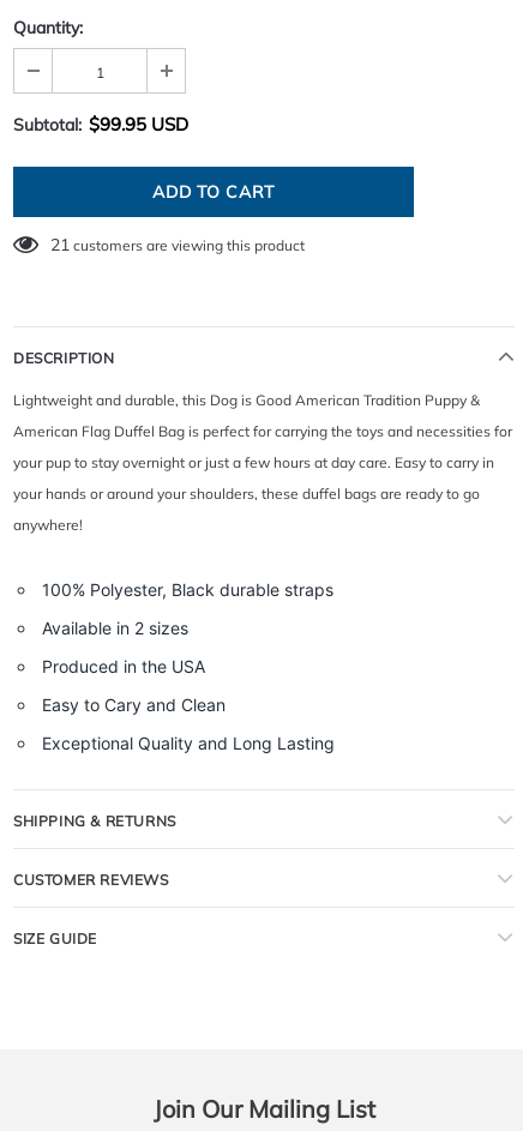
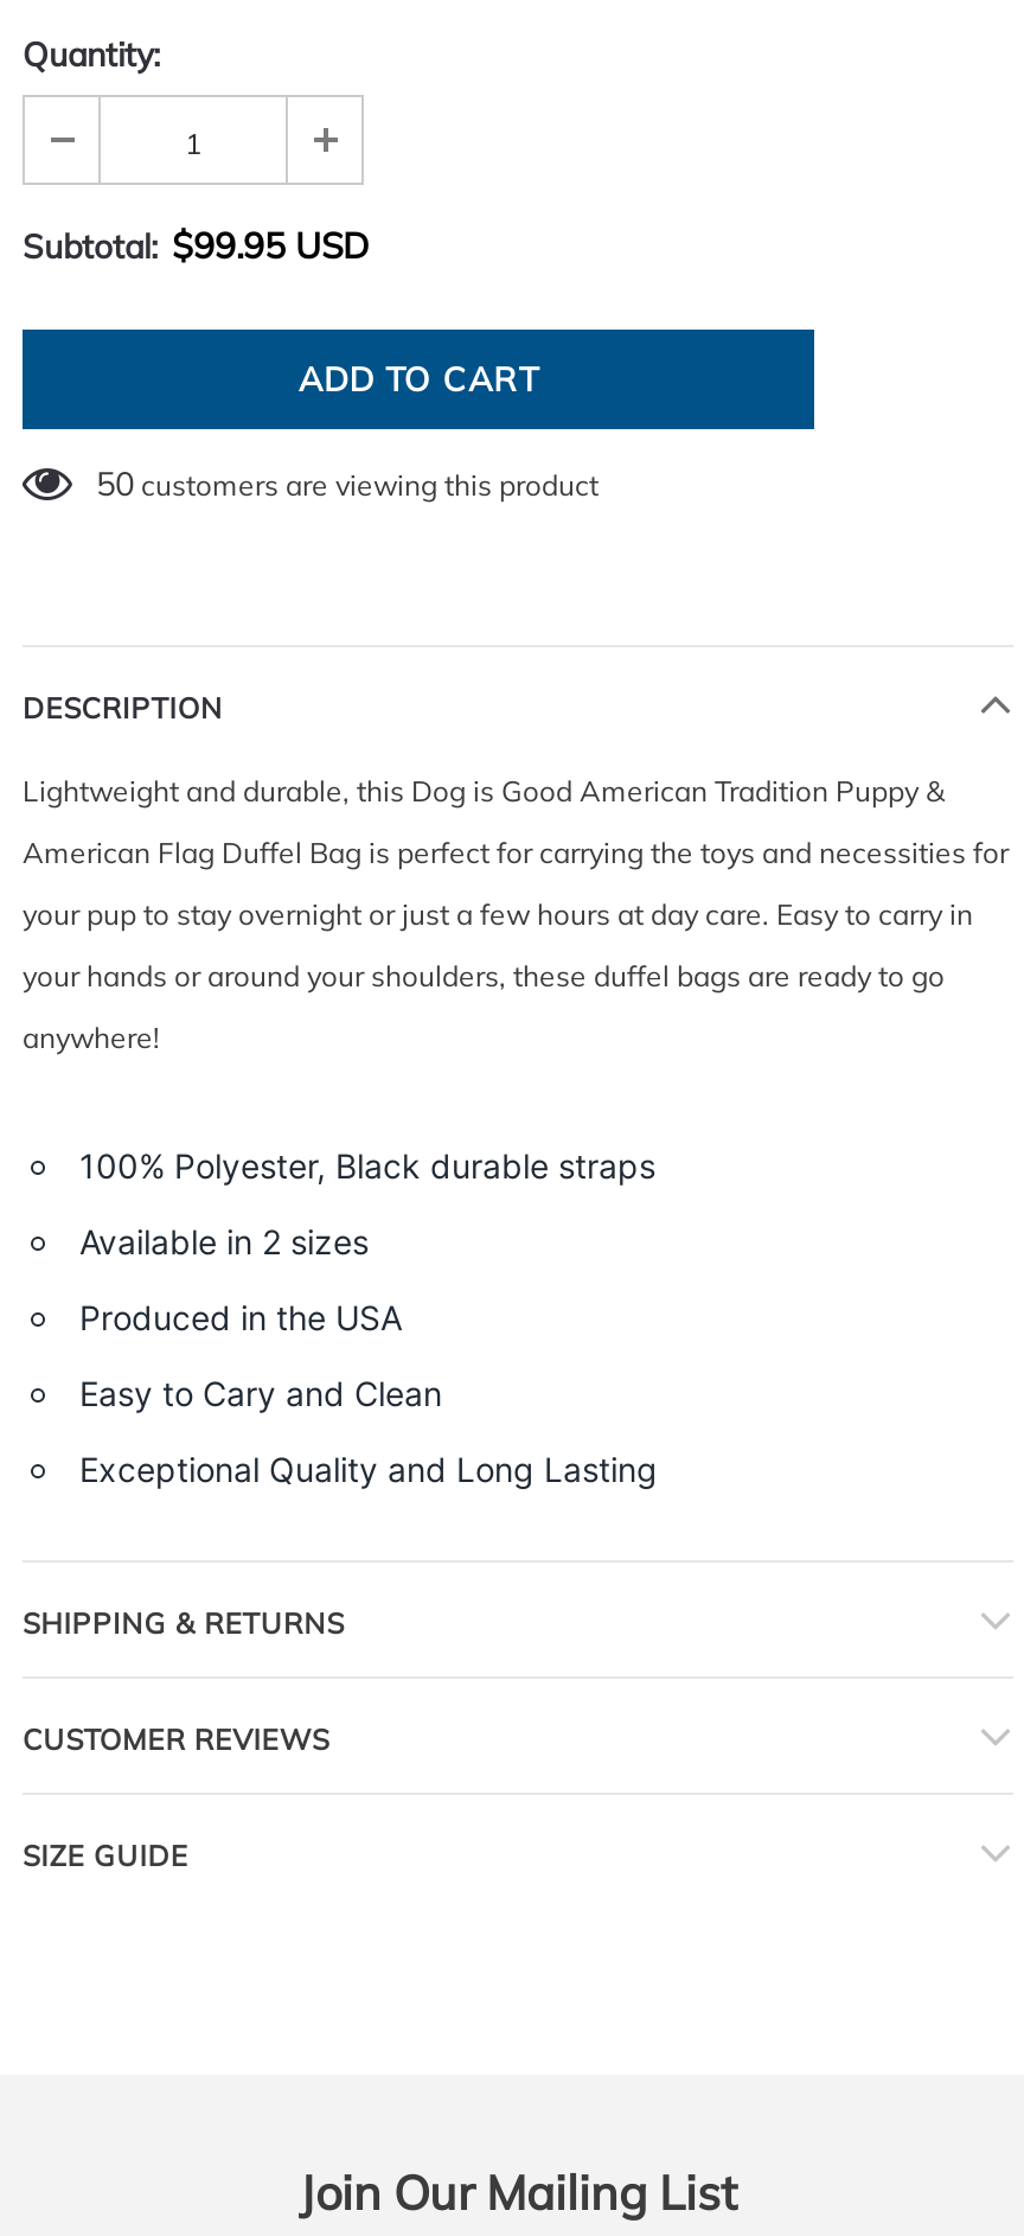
[50,234,305,255] 21 customers are viewing this product -> [96,462,599,505] 50 customers are viewing this product

